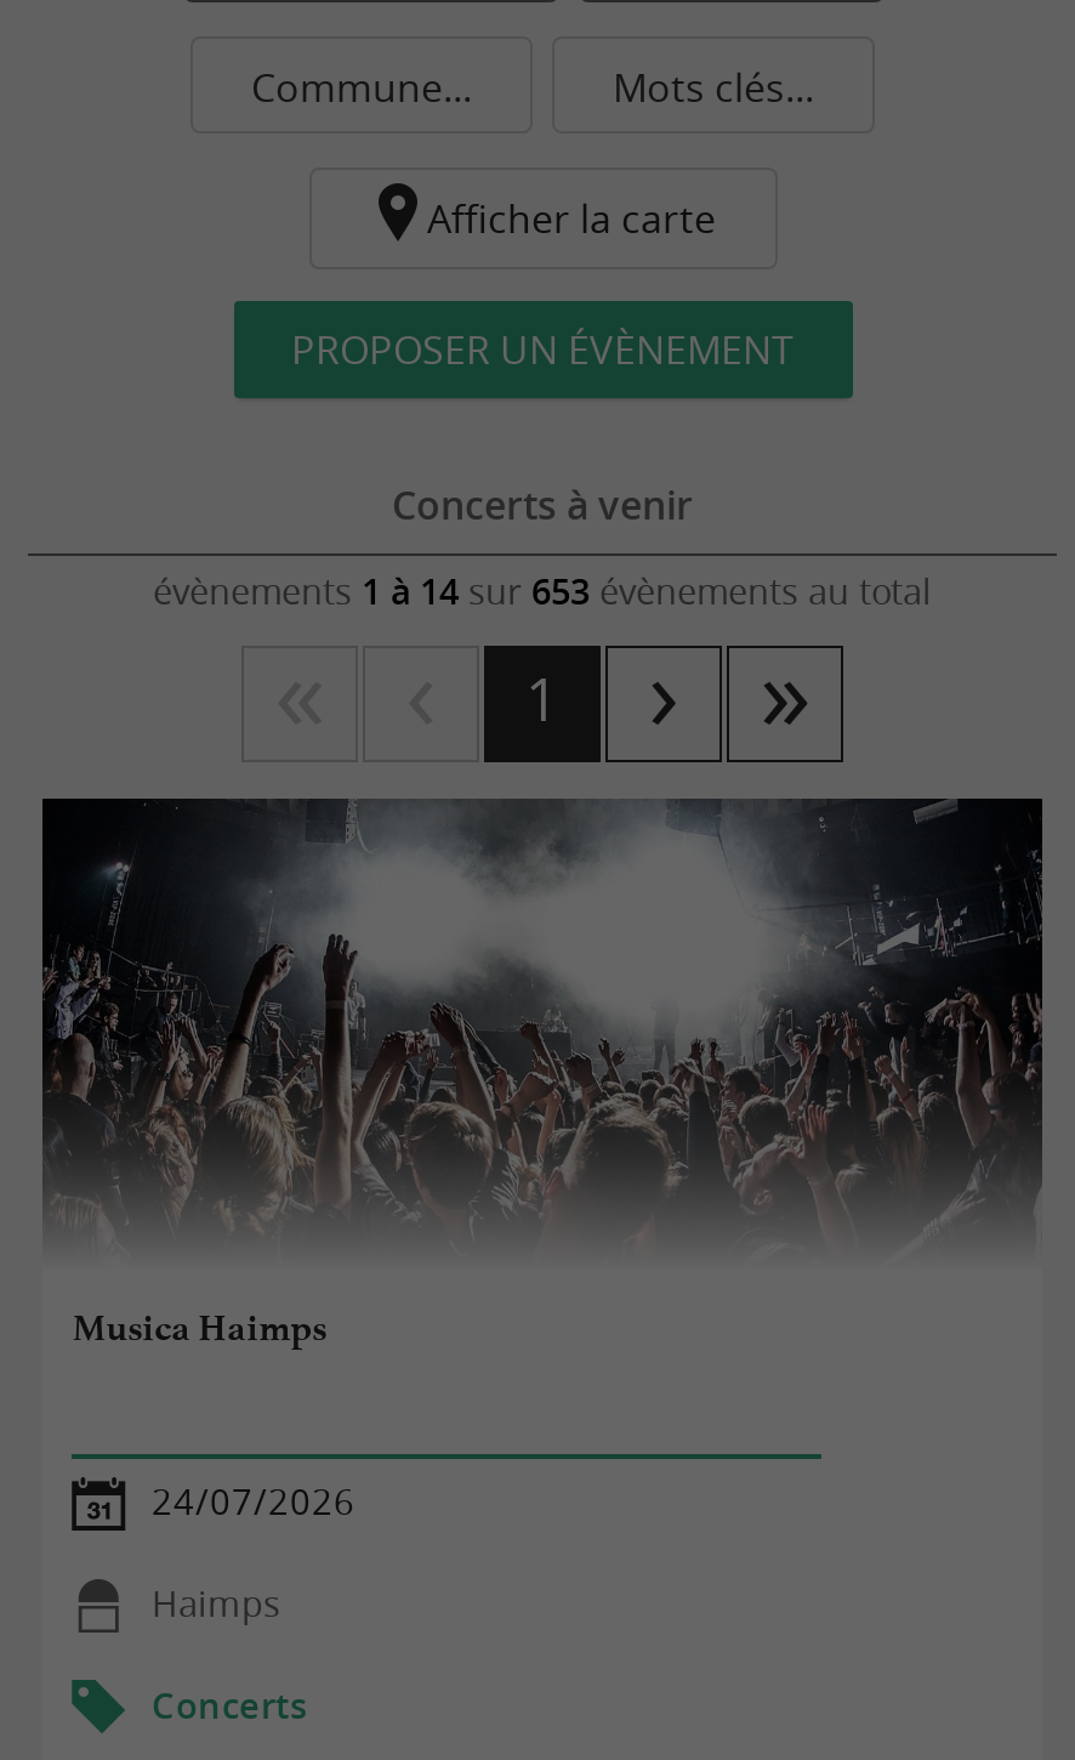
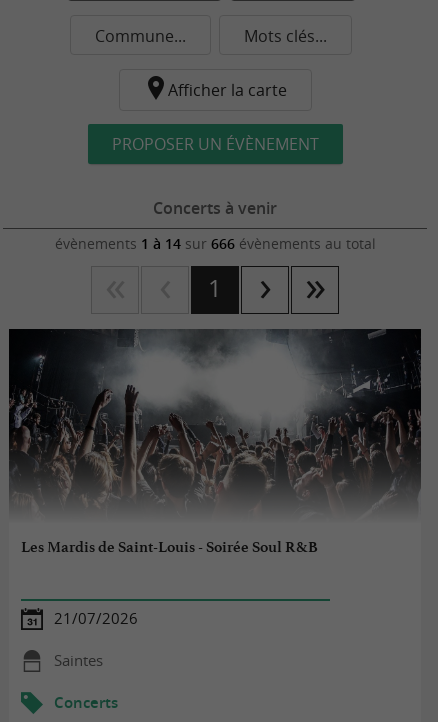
[153,568,932,614] évènements 1 à 14 sur 653 évènements au total -> [54,234,375,253] évènements 1 à 14 sur 666 évènements au total
[72,1306,327,1350] Musica Haimps -> [21,538,318,556] Les Mardis de Saint-Louis - Soirée Soul R&B
[152,1478,356,1524] 24/07/2026 -> [54,609,138,628] 21/07/2026
[152,1580,280,1626] Haimps -> [54,651,103,670] Saintes

